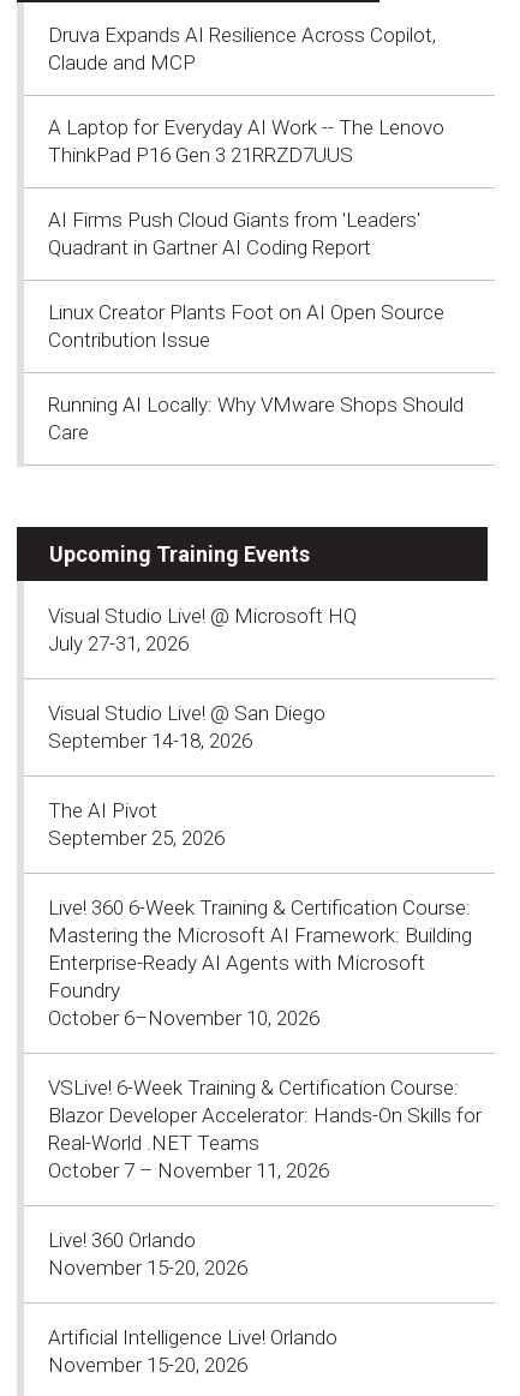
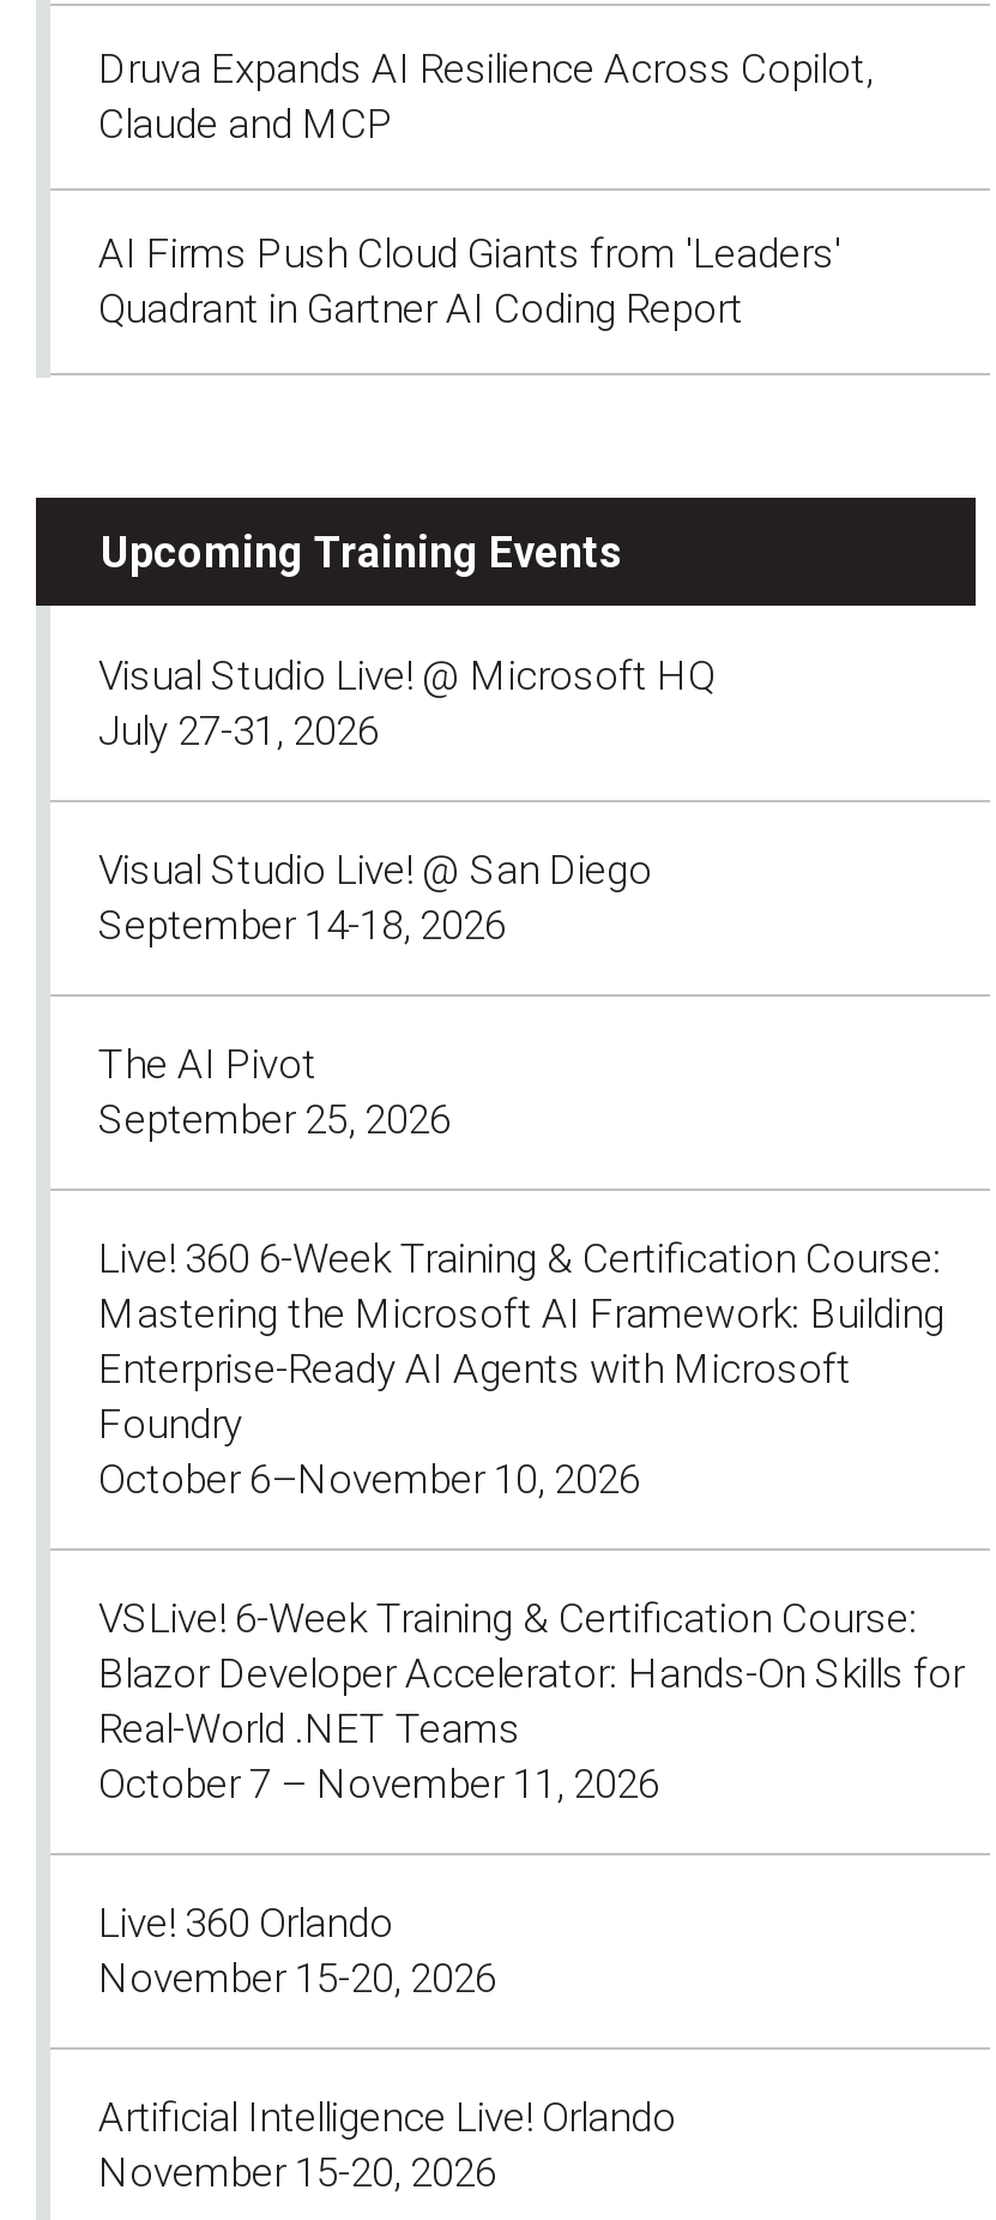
[48,115,444,166] A Laptop for Everyday AI Work -- The Lenovo | ThinkPad P16 Gen 3 21RRZD7UUS -> none
[48,299,464,444] Linux Creator Plants Foot on AI Open Source | Contribution Issue | Running AI Locally: Why VMware Shops Should | Care -> none

